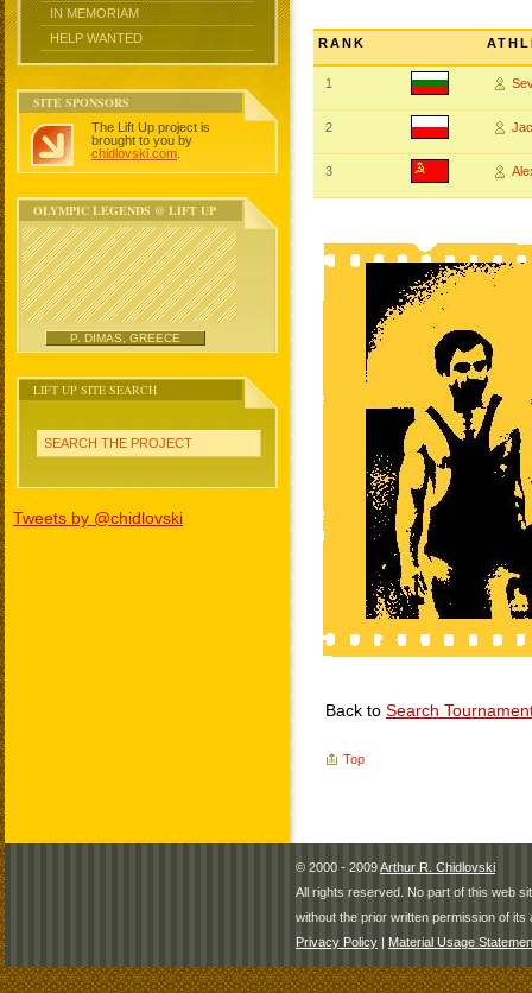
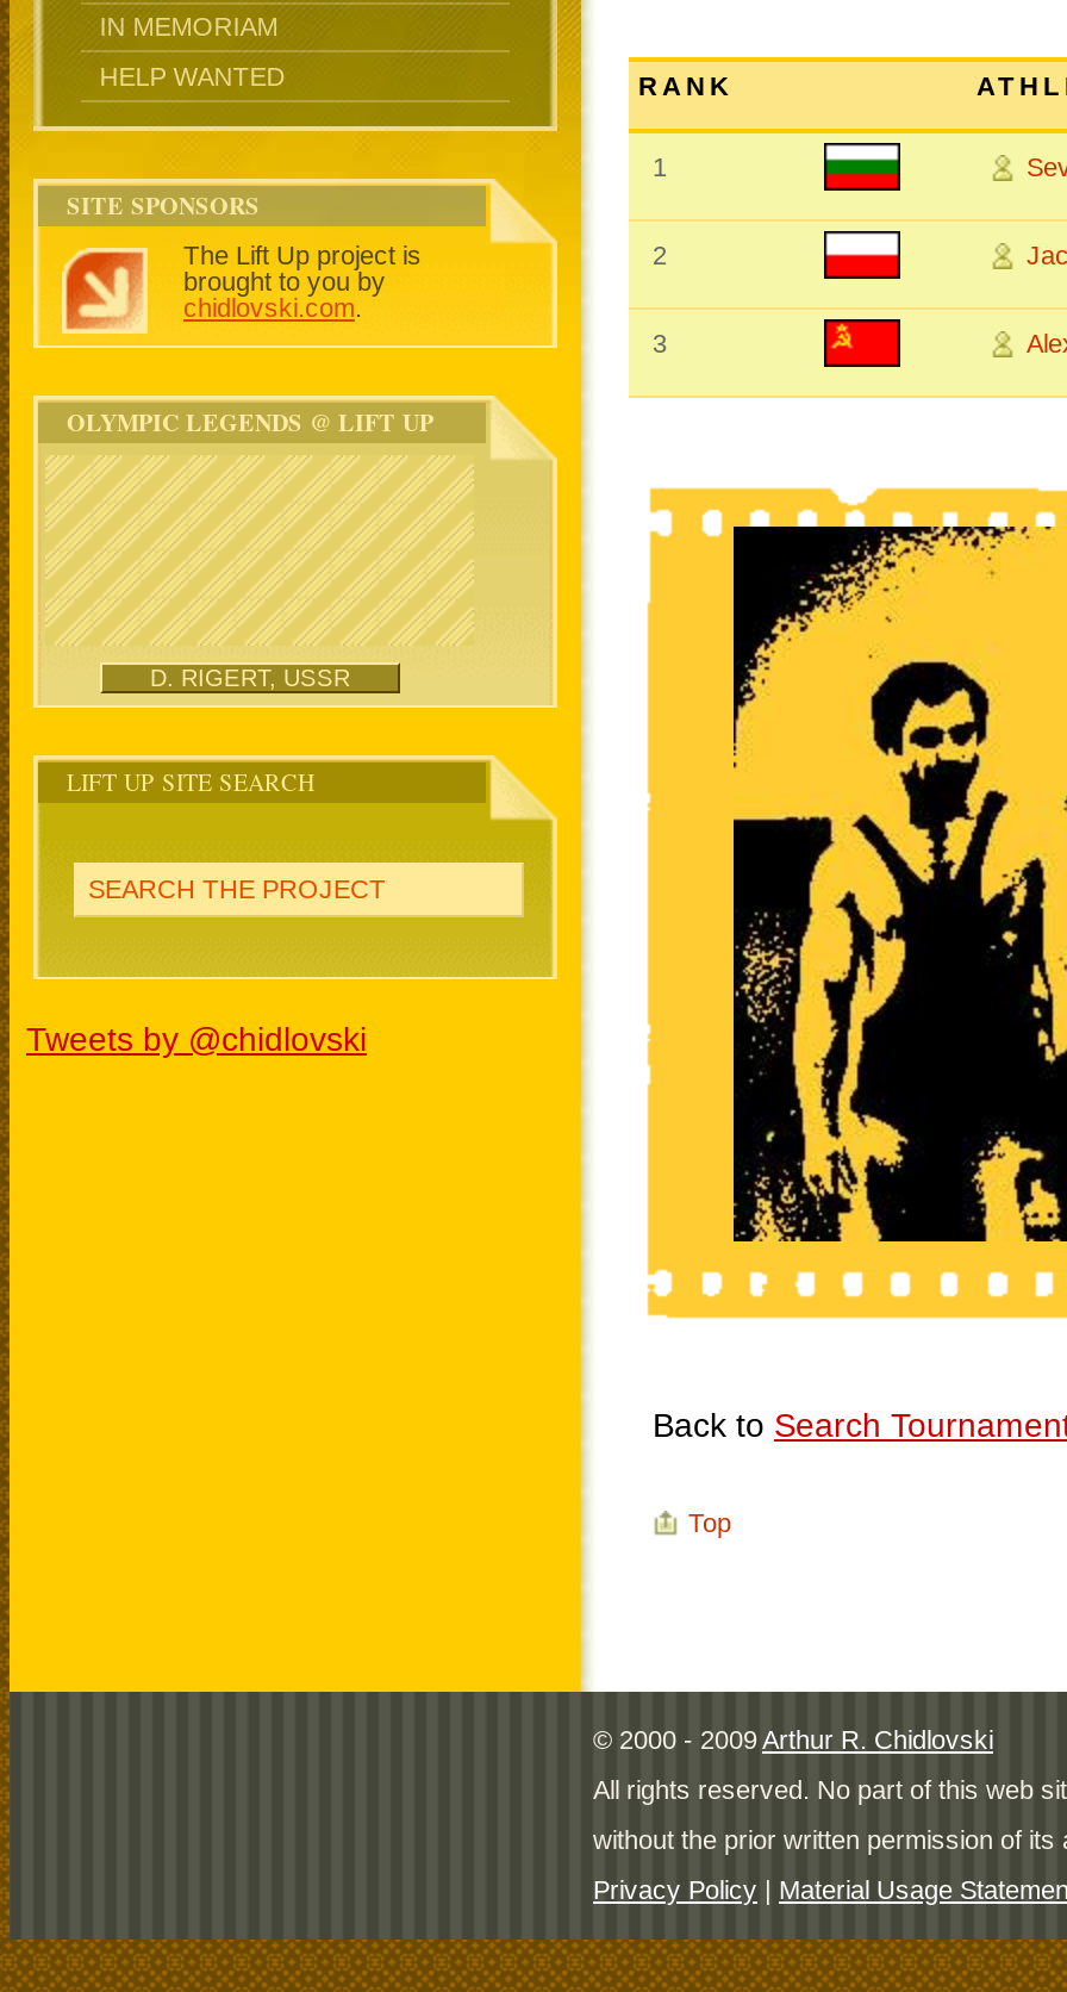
[69,331,180,344] P. DIMAS, GREECE -> [150,664,350,690] D. RIGERT, USSR

